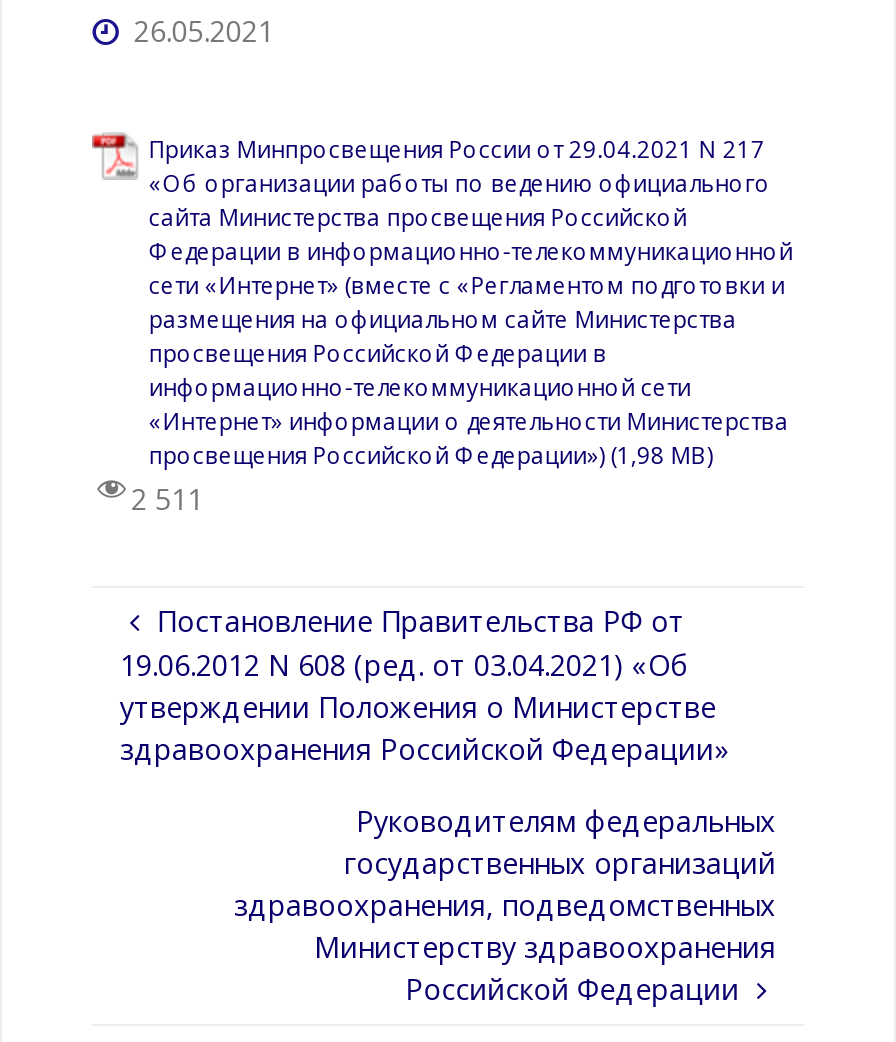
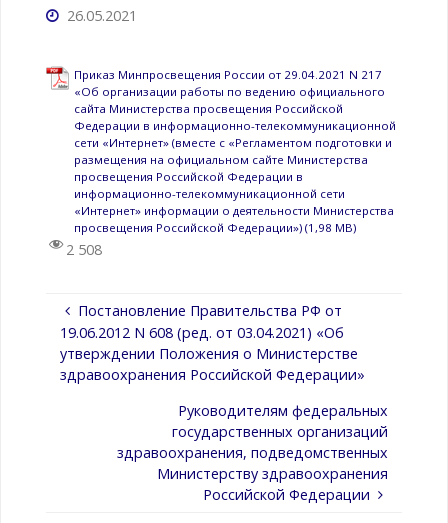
[131,481,203,519] 2 511 -> [66,240,102,259] 2 508

